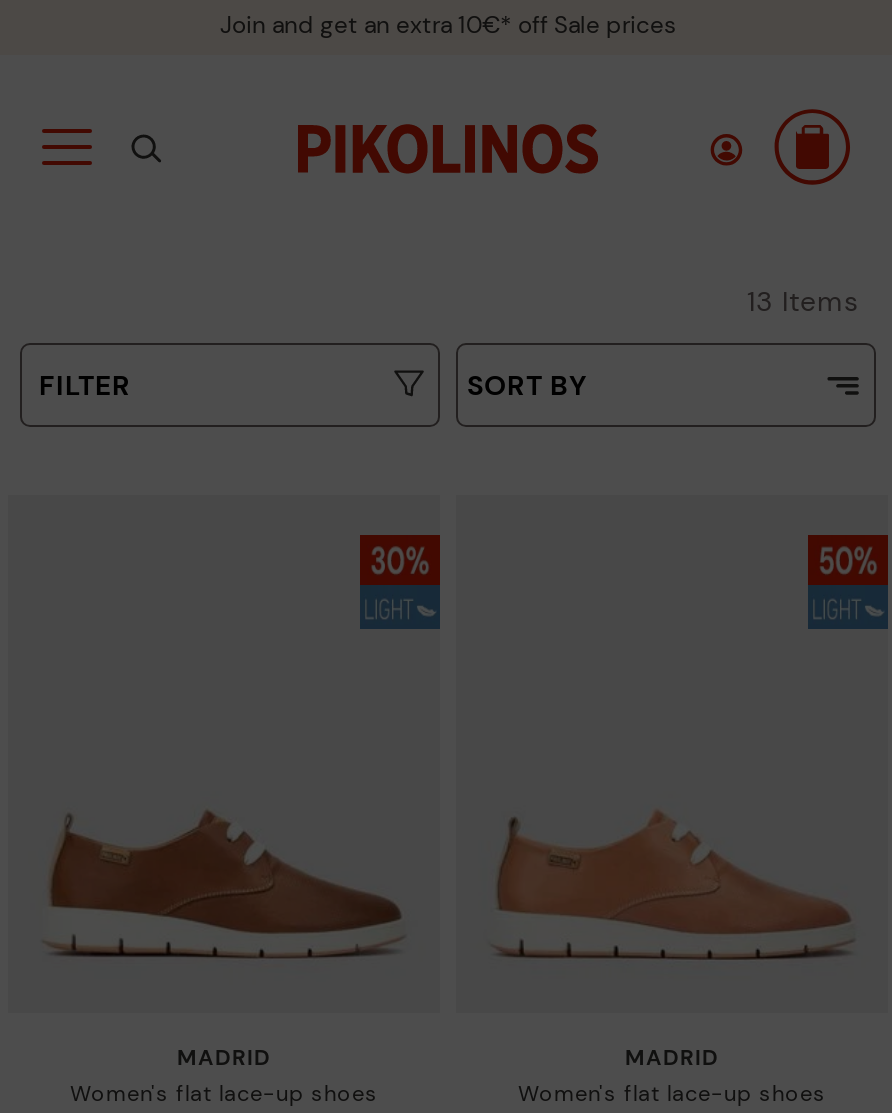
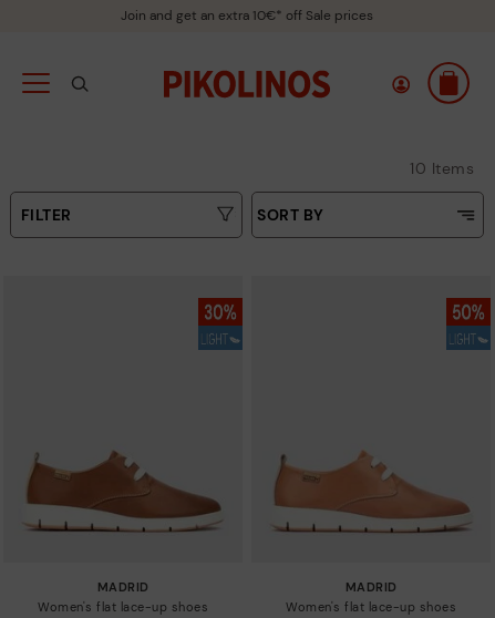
[747,283,859,319] 13 Items -> [410,158,475,178] 10 Items

